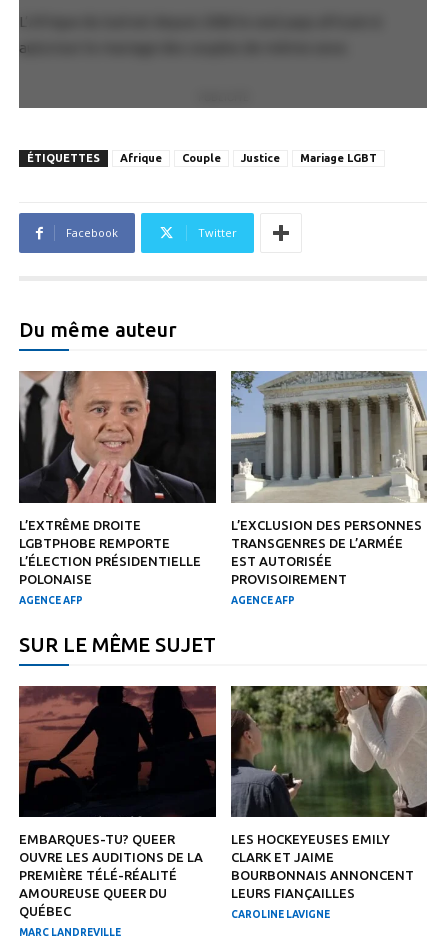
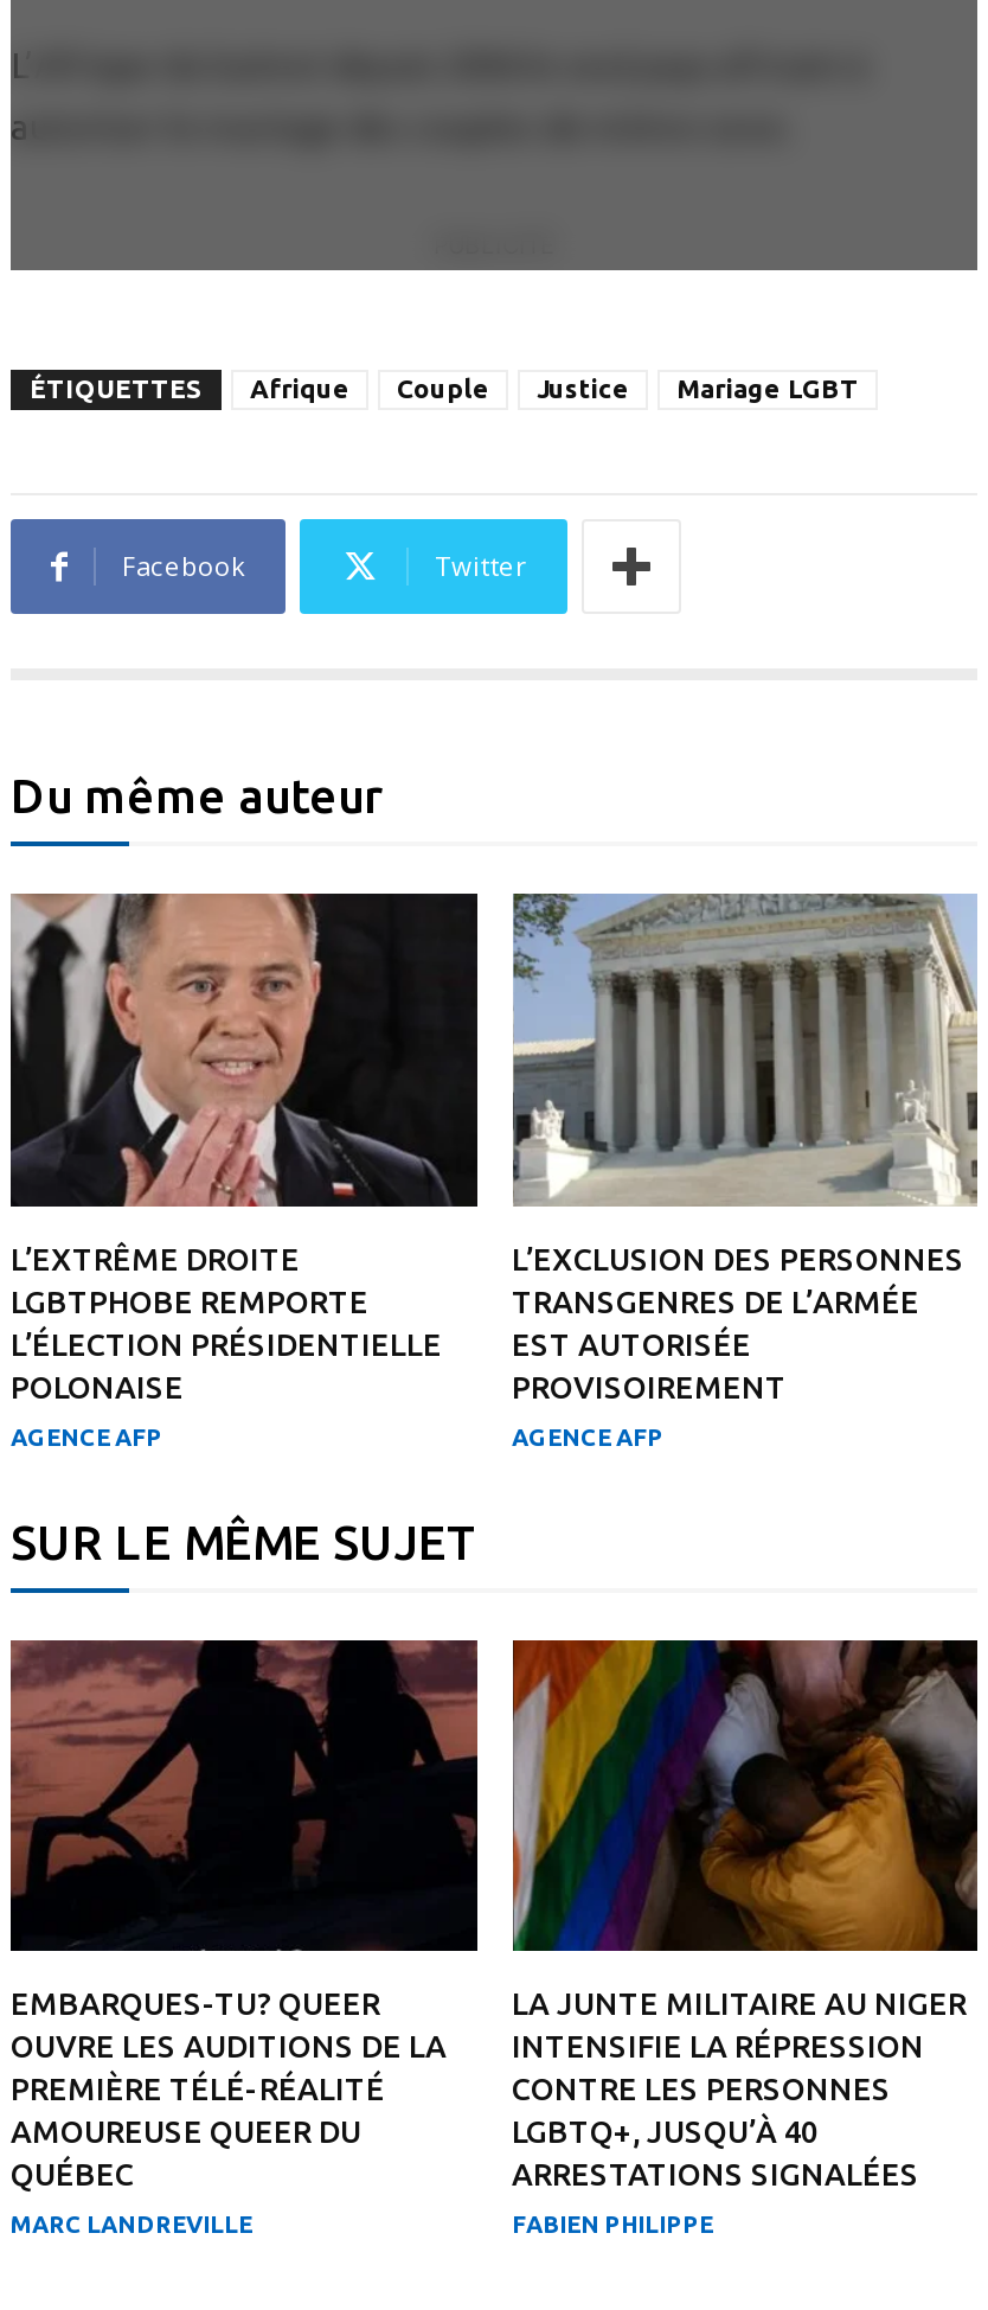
[230,685,428,900] [image] | LES HOCKEYEUSES EMILY | CLARK ET JAIME | BOURBONNAIS ANNONCENT | LEURS FIANÇAILLES -> [511,1638,977,2191] [image] | LA JUNTE MILITAIRE AU NIGER | INTENSIFIE LA RÉPRESSION | CONTRE LES PERSONNES | LGBTQ+, JUSQU’À 40 | ARRESTATIONS SIGNALÉES
[230,909,329,920] CAROLINE LAVIGNE -> [512,2213,713,2239] FABIEN PHILIPPE

